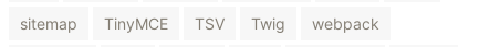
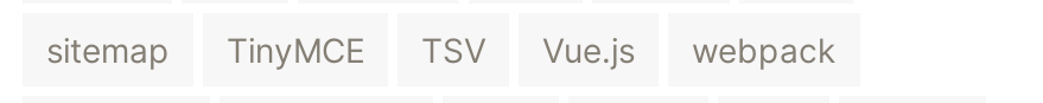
[251,14,285,32] Twig -> [542,29,635,69] Vue.js

